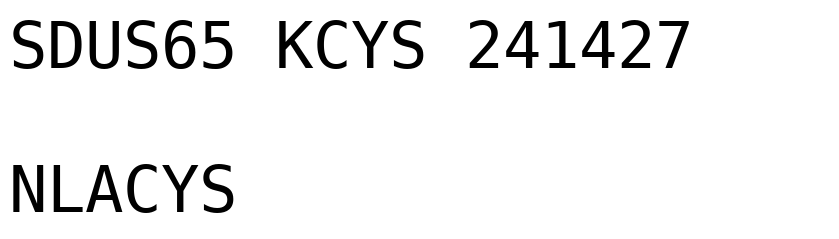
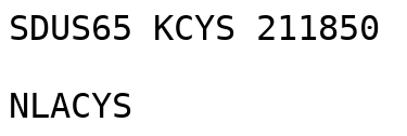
[9,10,693,82] SDUS65 KCYS 241427 -> [9,9,380,47] SDUS65 KCYS 211850

